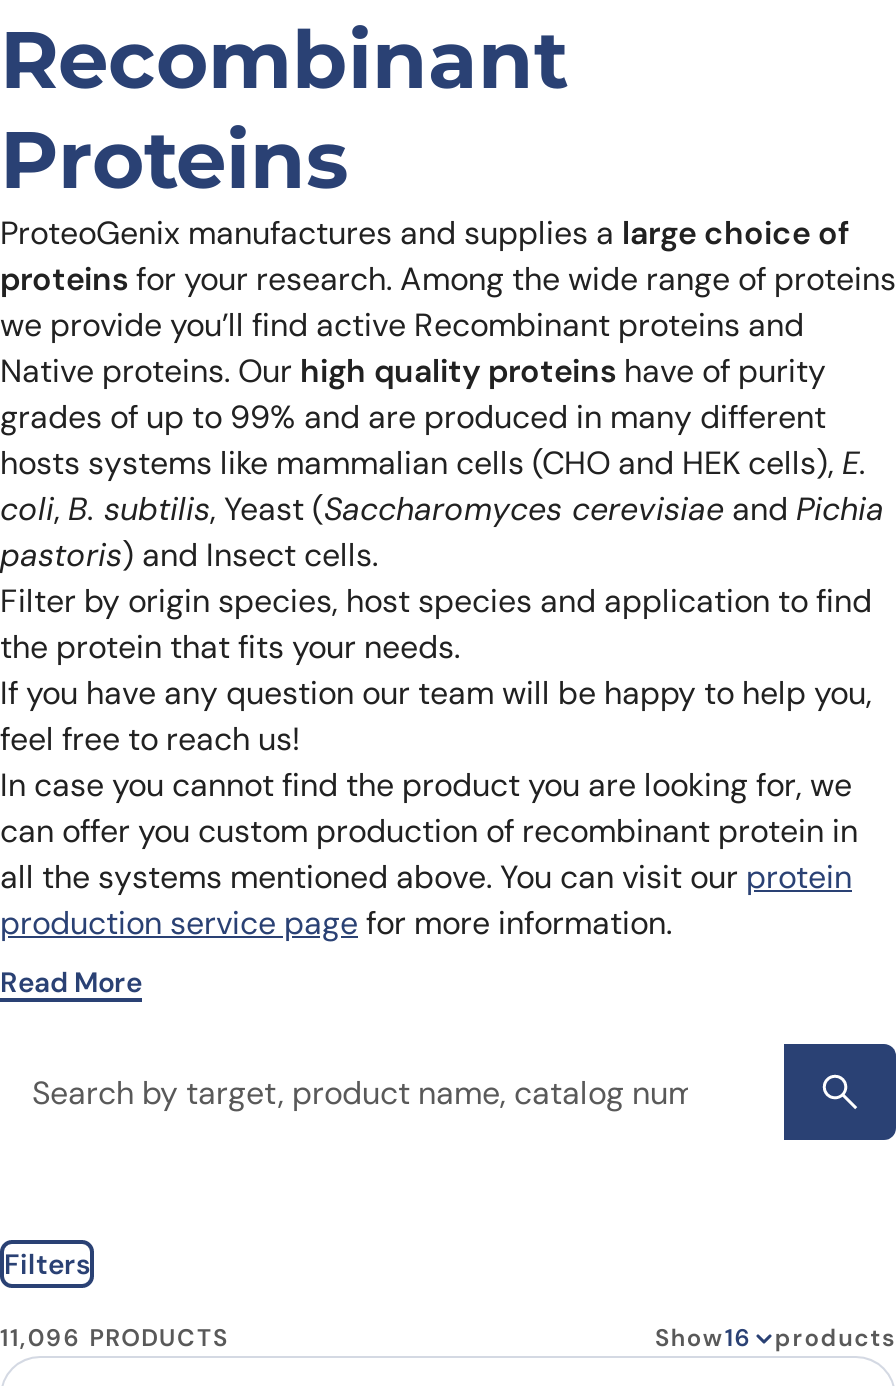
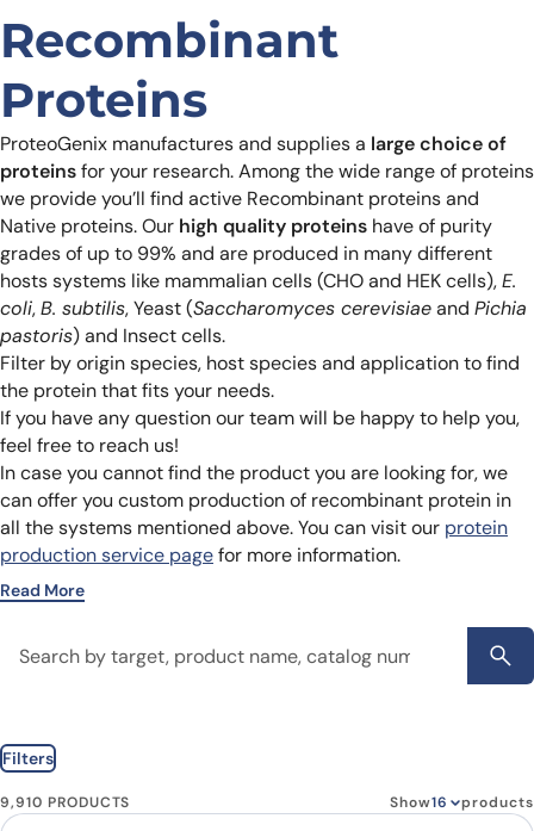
[0,1322,229,1354] 11,096 PRODUCTS -> [0,793,131,812] 9,910 PRODUCTS

